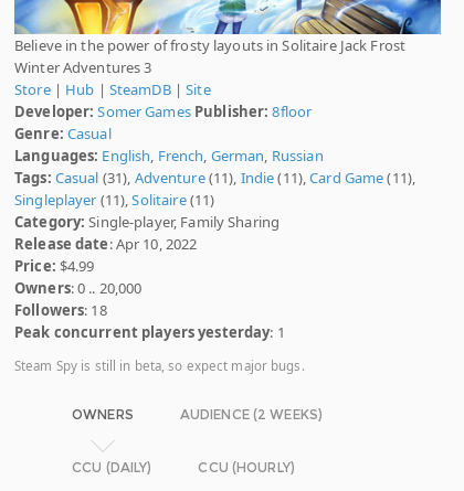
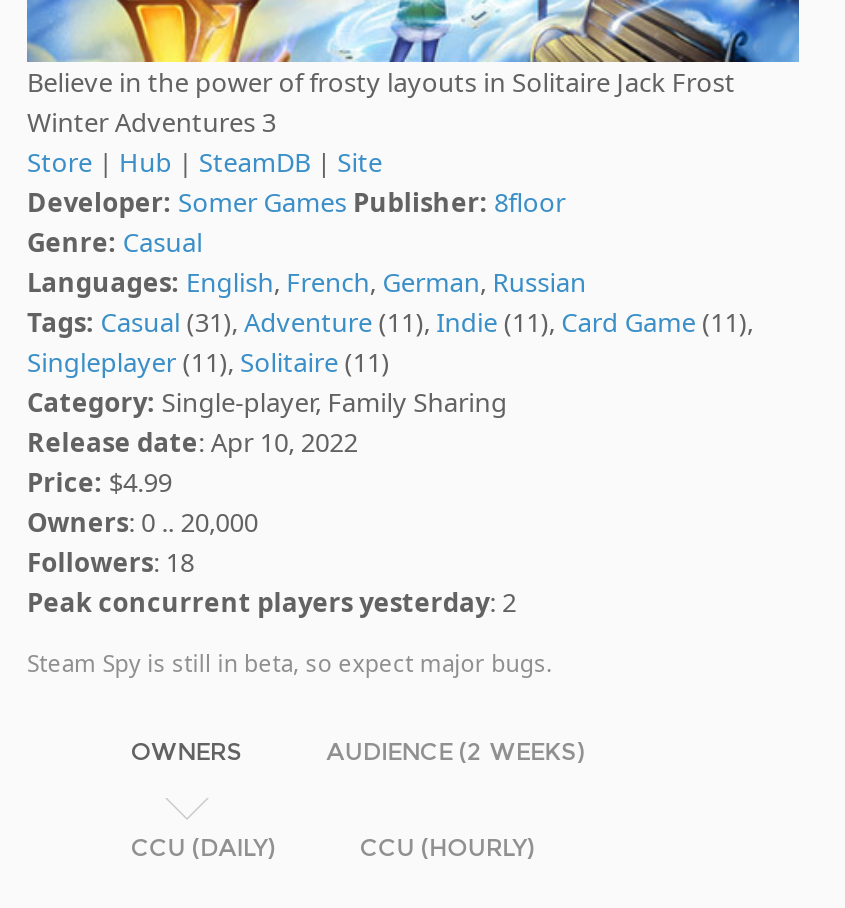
[14,323,285,342] Peak concurrent players yesterday: 1 -> [27,585,516,621] Peak concurrent players yesterday: 2

